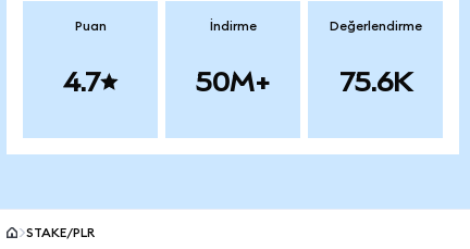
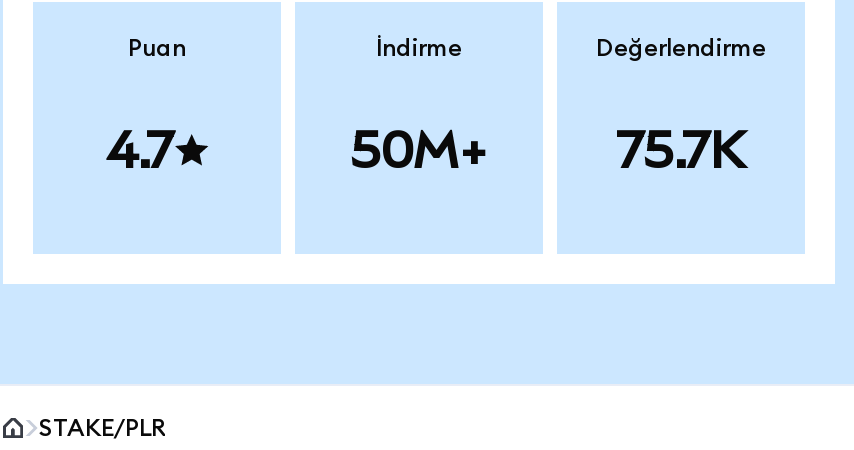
[339,66,412,97] 75.6K -> [616,122,746,178] 75.7K

